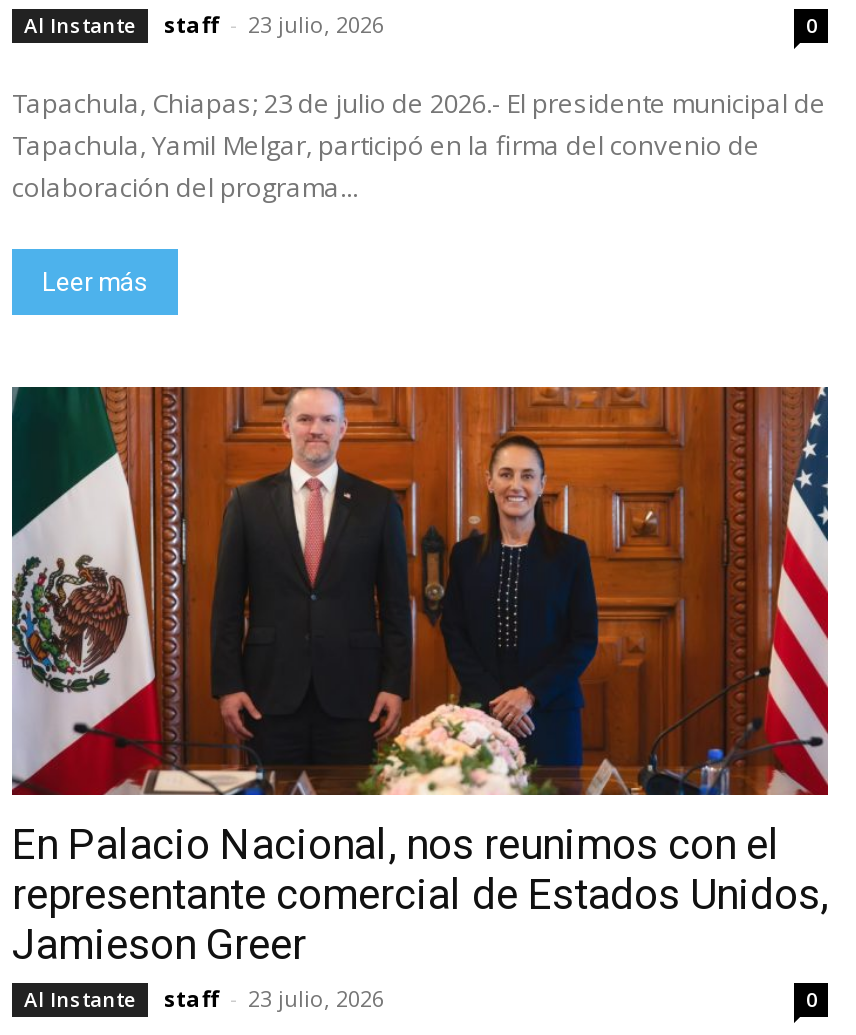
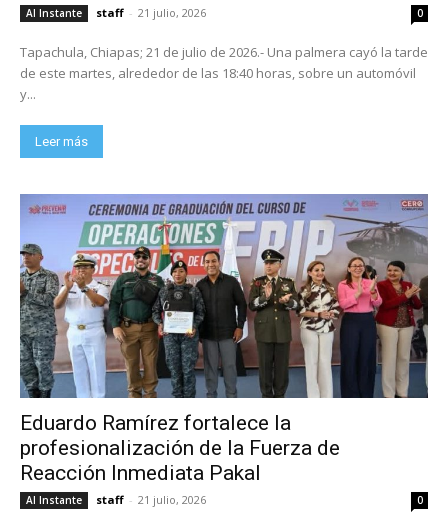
[24,9,384,39] Al Instante staff - 23 julio, 2026 -> [26,5,206,20] Al Instante staff - 21 julio, 2026
[12,85,826,205] Tapachula, Chiapas; 23 de julio de 2026.- El presidente municipal de | Tapachula, Yamil Melgar, participó en la firma del convenio de | colaboración del programa... -> [20,43,428,103] Tapachula, Chiapas; 21 de julio de 2026.- Una palmera cayó la tarde | de este martes, alrededor de las 18:40 horas, sobre un automóvil | y...
[10,385,830,969] [image] | En Palacio Nacional, nos reunimos con el | representante comercial de Estados Unidos, | Jamieson Greer -> [20,193,429,485] [image] | Eduardo Ramírez fortalece la | profesionalización de la Fuerza de | Reacción Inmediata Pakal
[24,983,384,1013] Al Instante staff - 23 julio, 2026 -> [26,492,206,507] Al Instante staff - 21 julio, 2026

